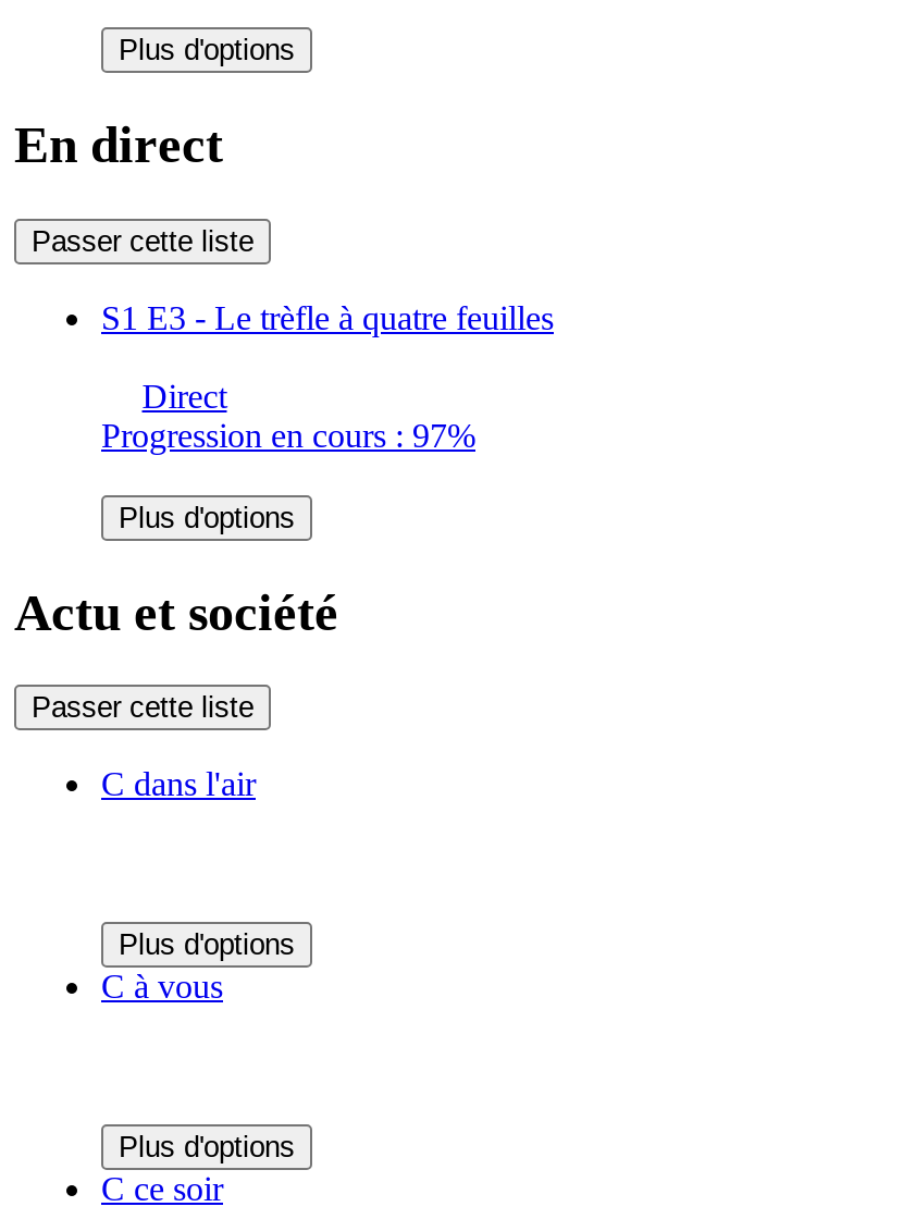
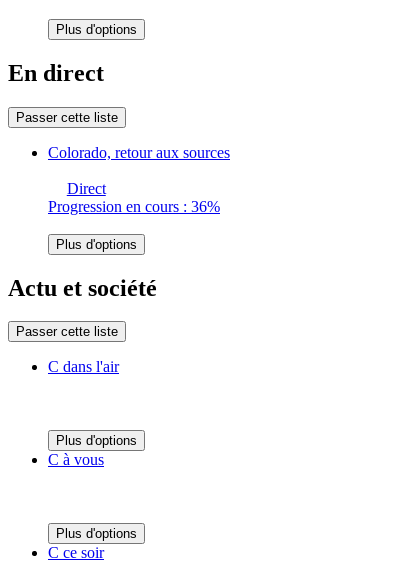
[101,298,554,335] S1 E3 - Le trèfle à quatre feuilles -> [48,144,230,161] Colorado, retour aux sources
[101,416,475,453] Progression en cours : 97% -> [48,198,220,215] Progression en cours : 36%

